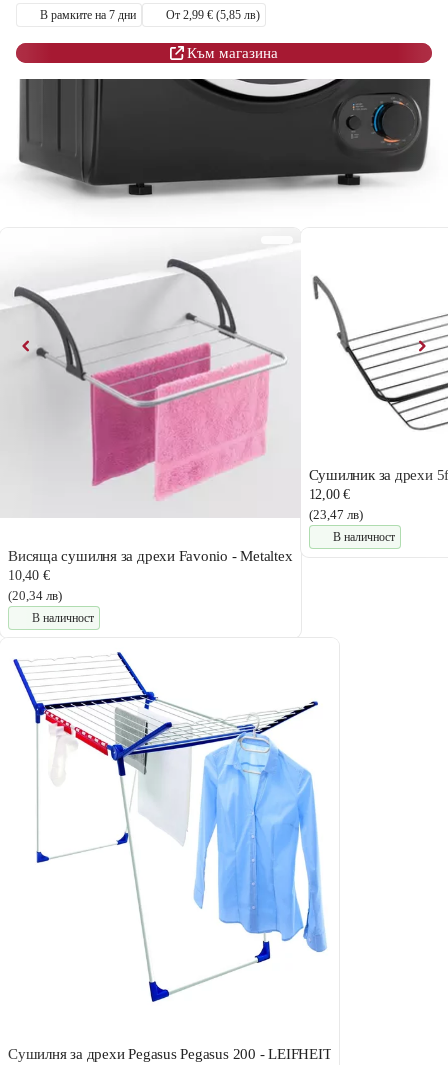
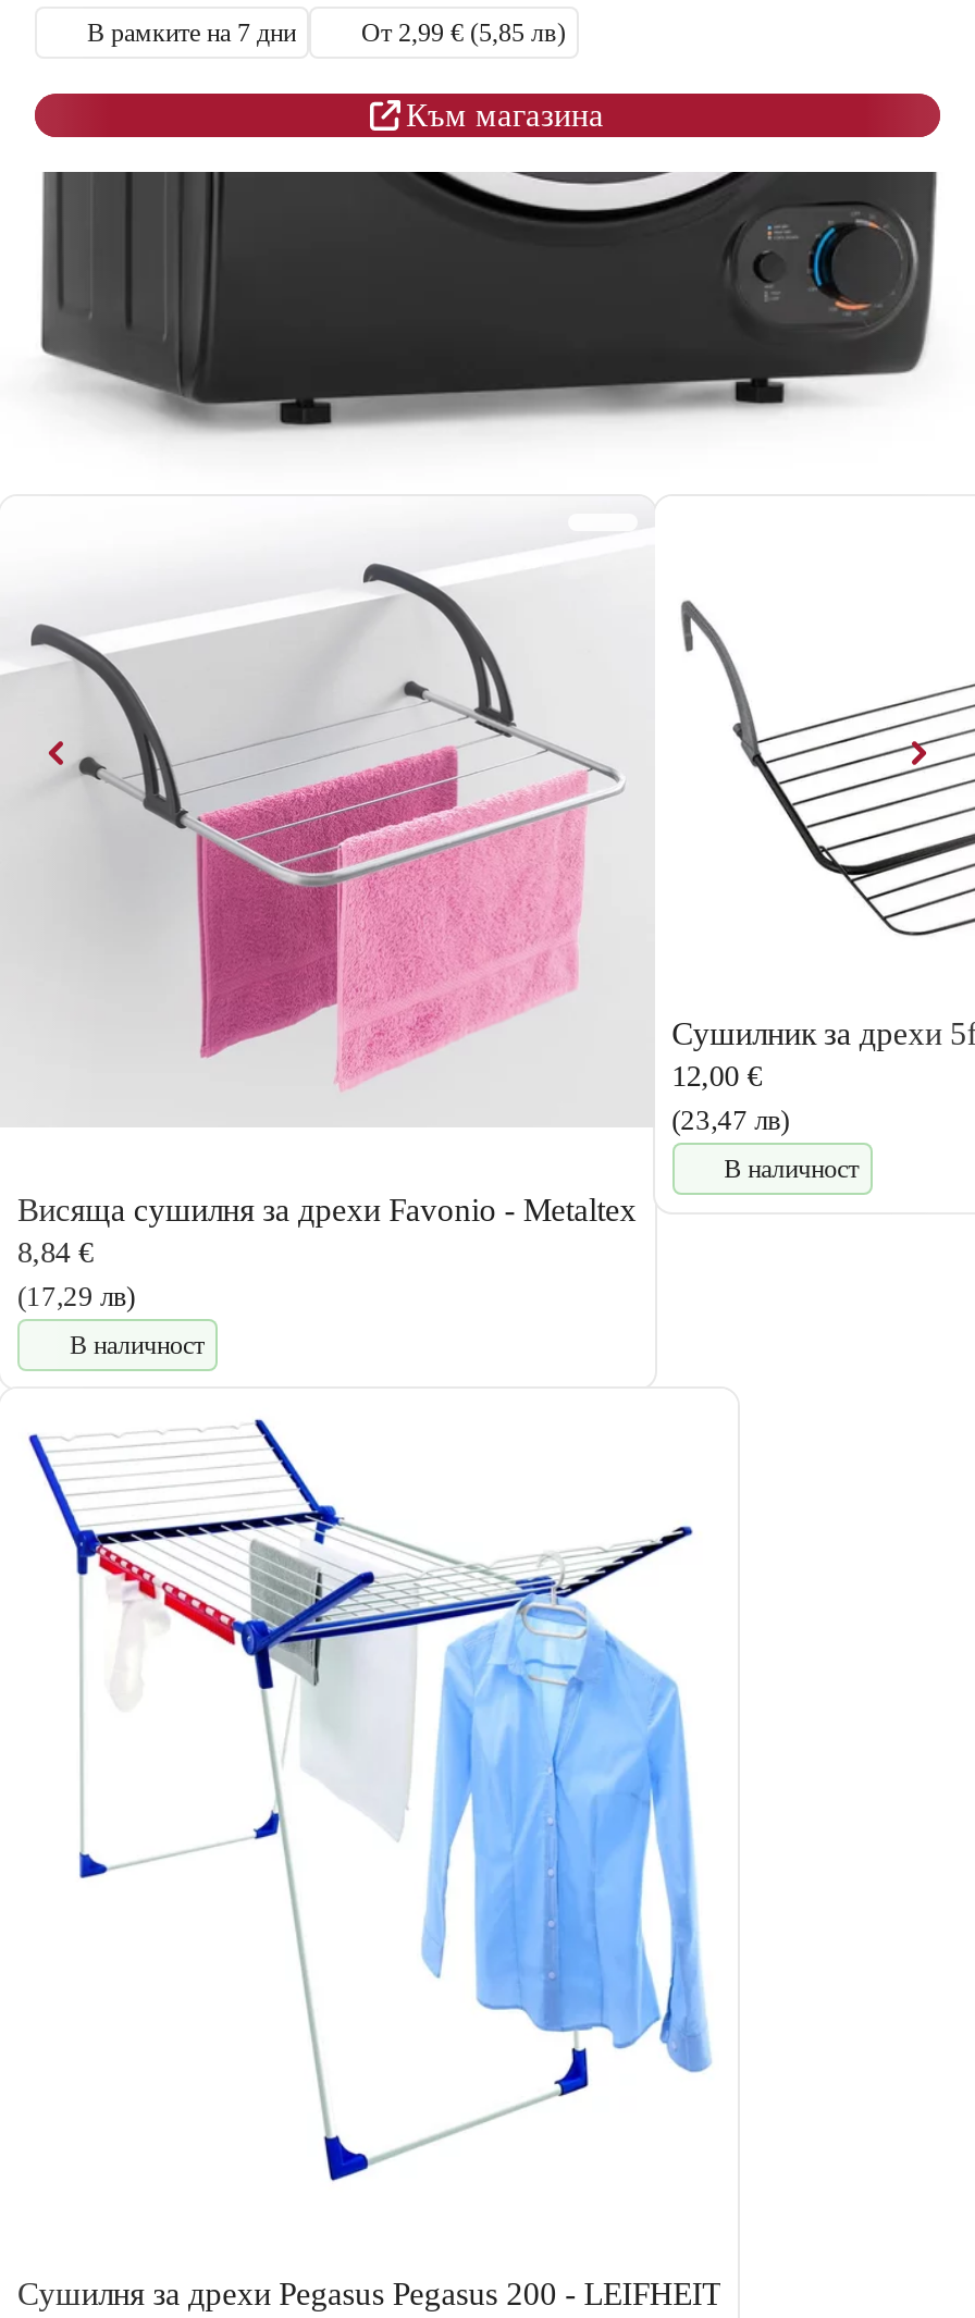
[8,567,49,582] 10,40 € -> [17,1235,93,1268] 8,84 €
[8,587,62,602] (20,34 лв) -> [17,1279,135,1311] (17,29 лв)

